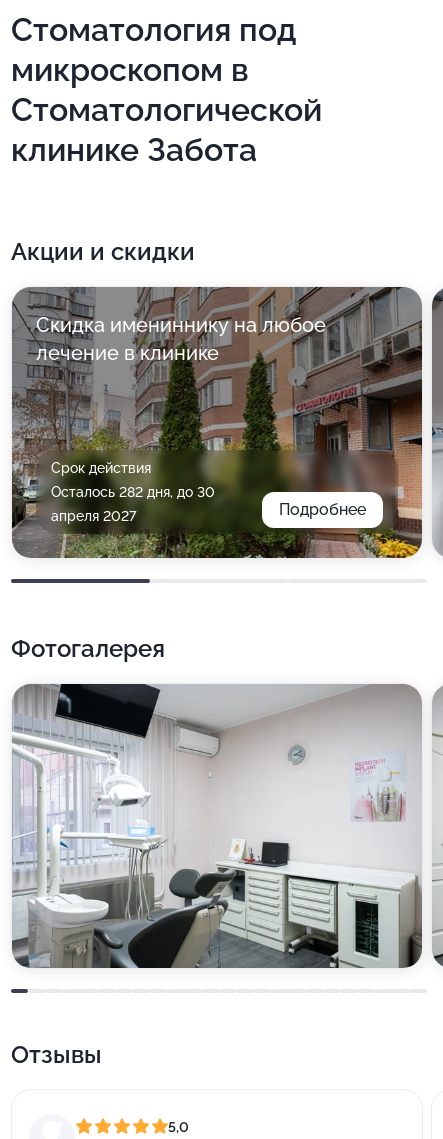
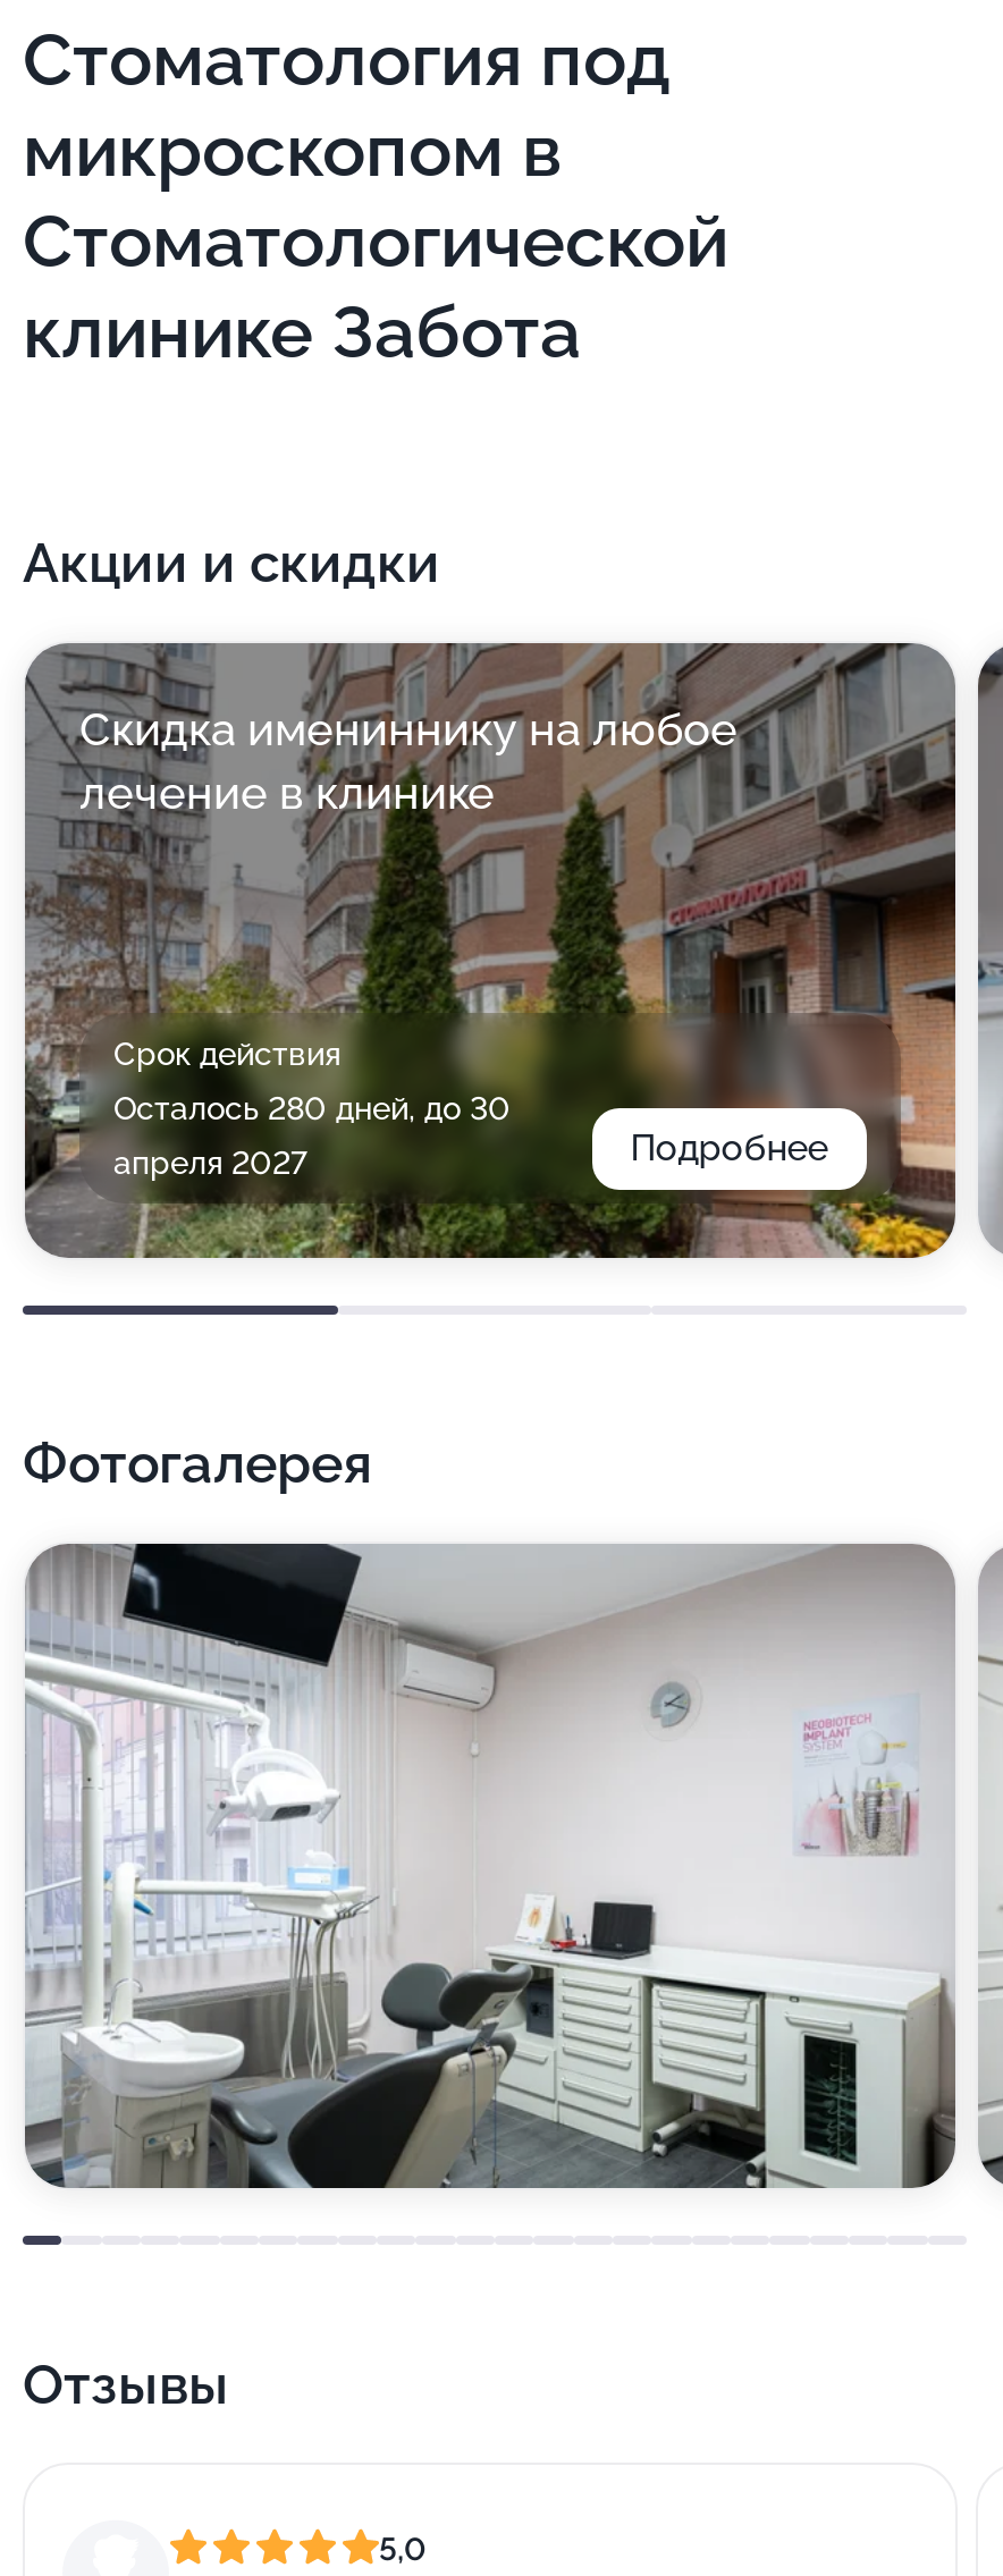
[51,484,215,500] Осталось 282 дня, до 30 -> [113,1090,511,1126] Осталось 280 дней, до 30

